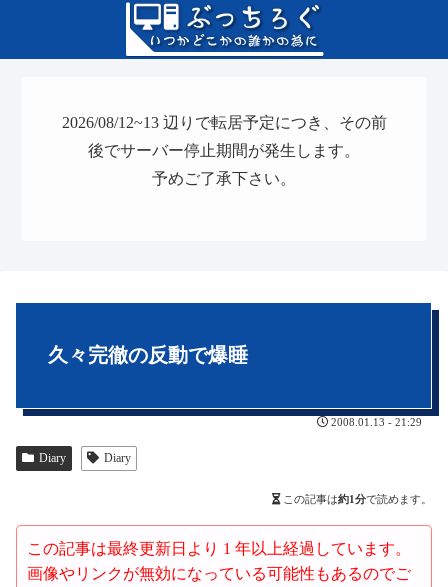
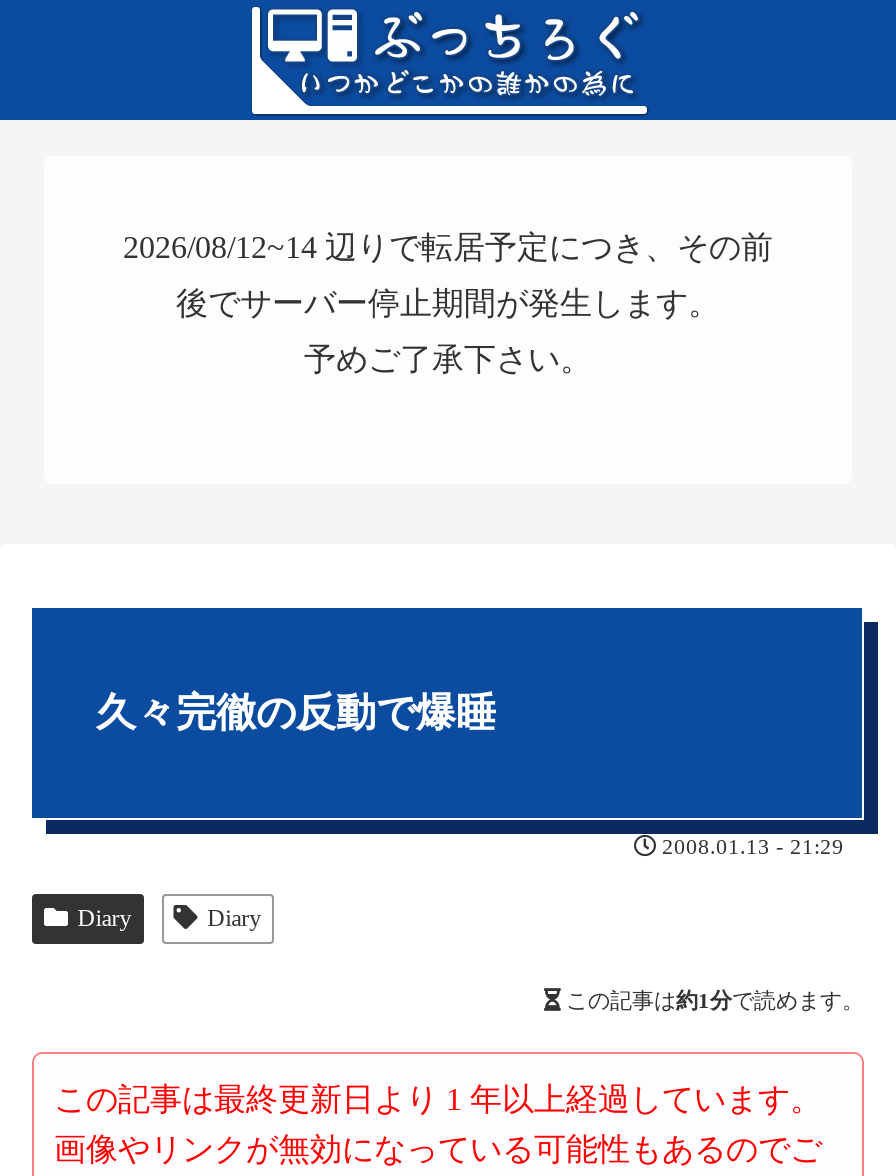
[61,114,386,131] 2026/08/12~13 辺りで転居予定につき、その前 -> [123,230,773,264] 2026/08/12~14 辺りで転居予定につき、その前

